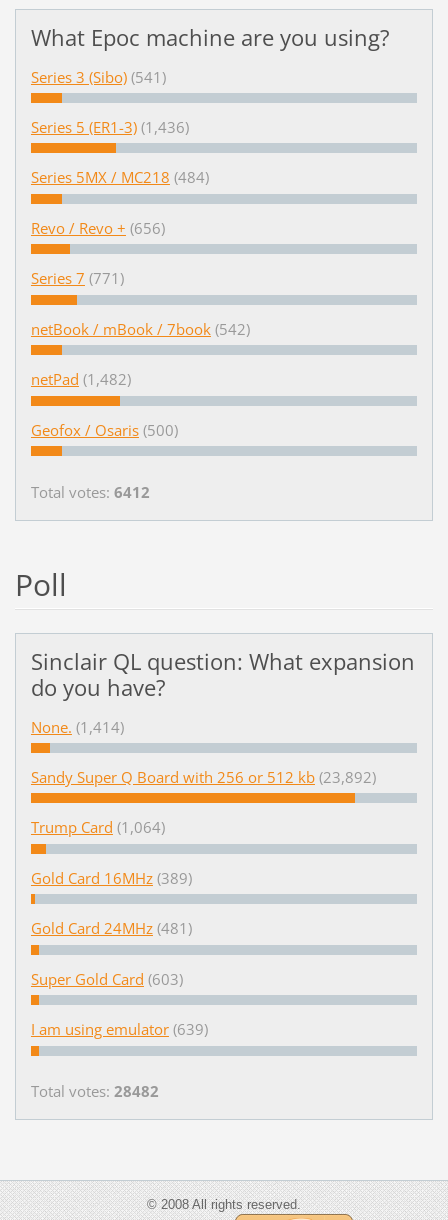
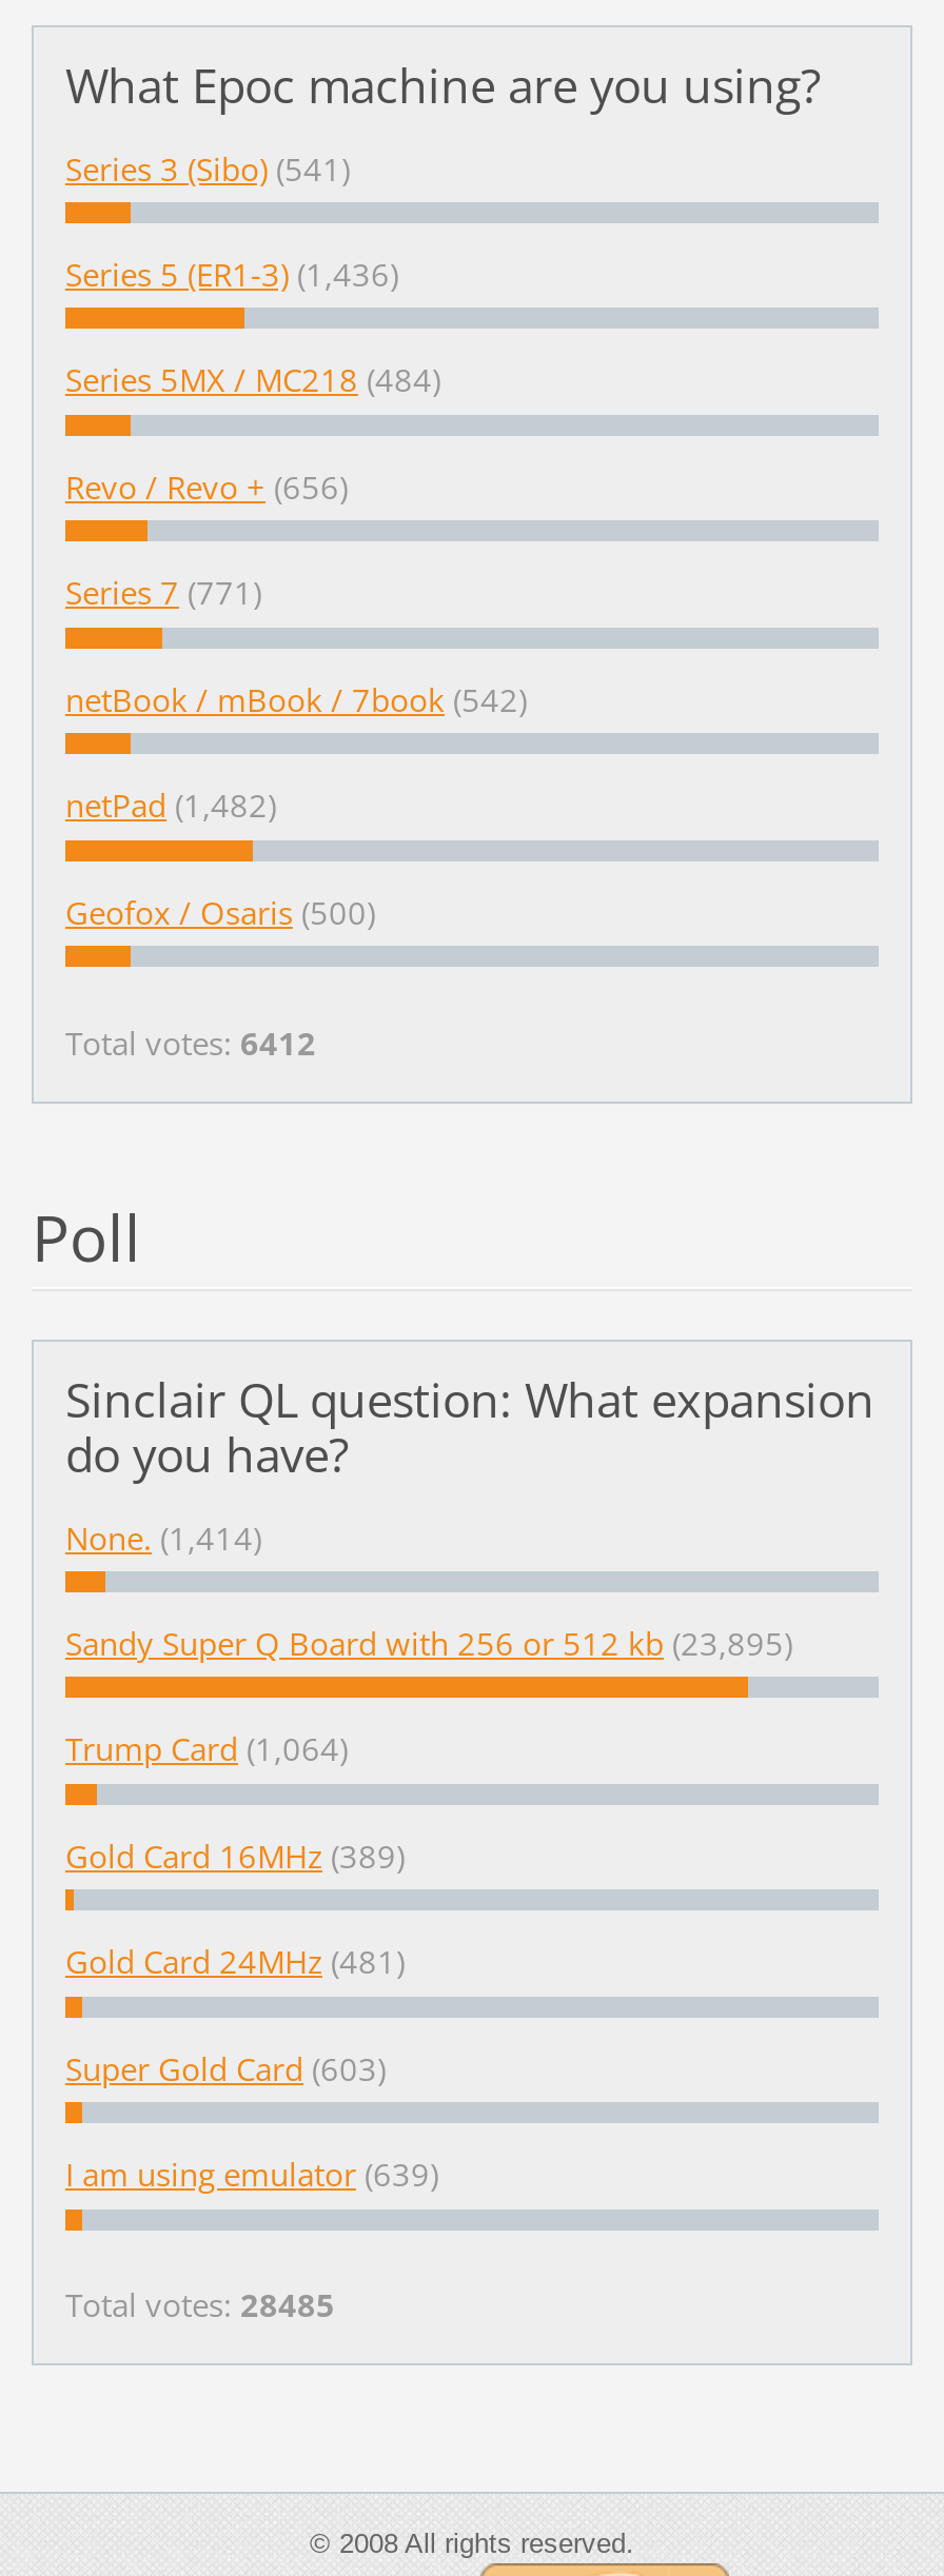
[31,767,376,787] Sandy Super Q Board with 256 or 512 kb (23,892) -> [65,1622,792,1664] Sandy Super Q Board with 256 or 512 kb (23,895)
[31,1081,159,1101] Total votes: 28482 -> [65,2284,335,2326] Total votes: 28485

